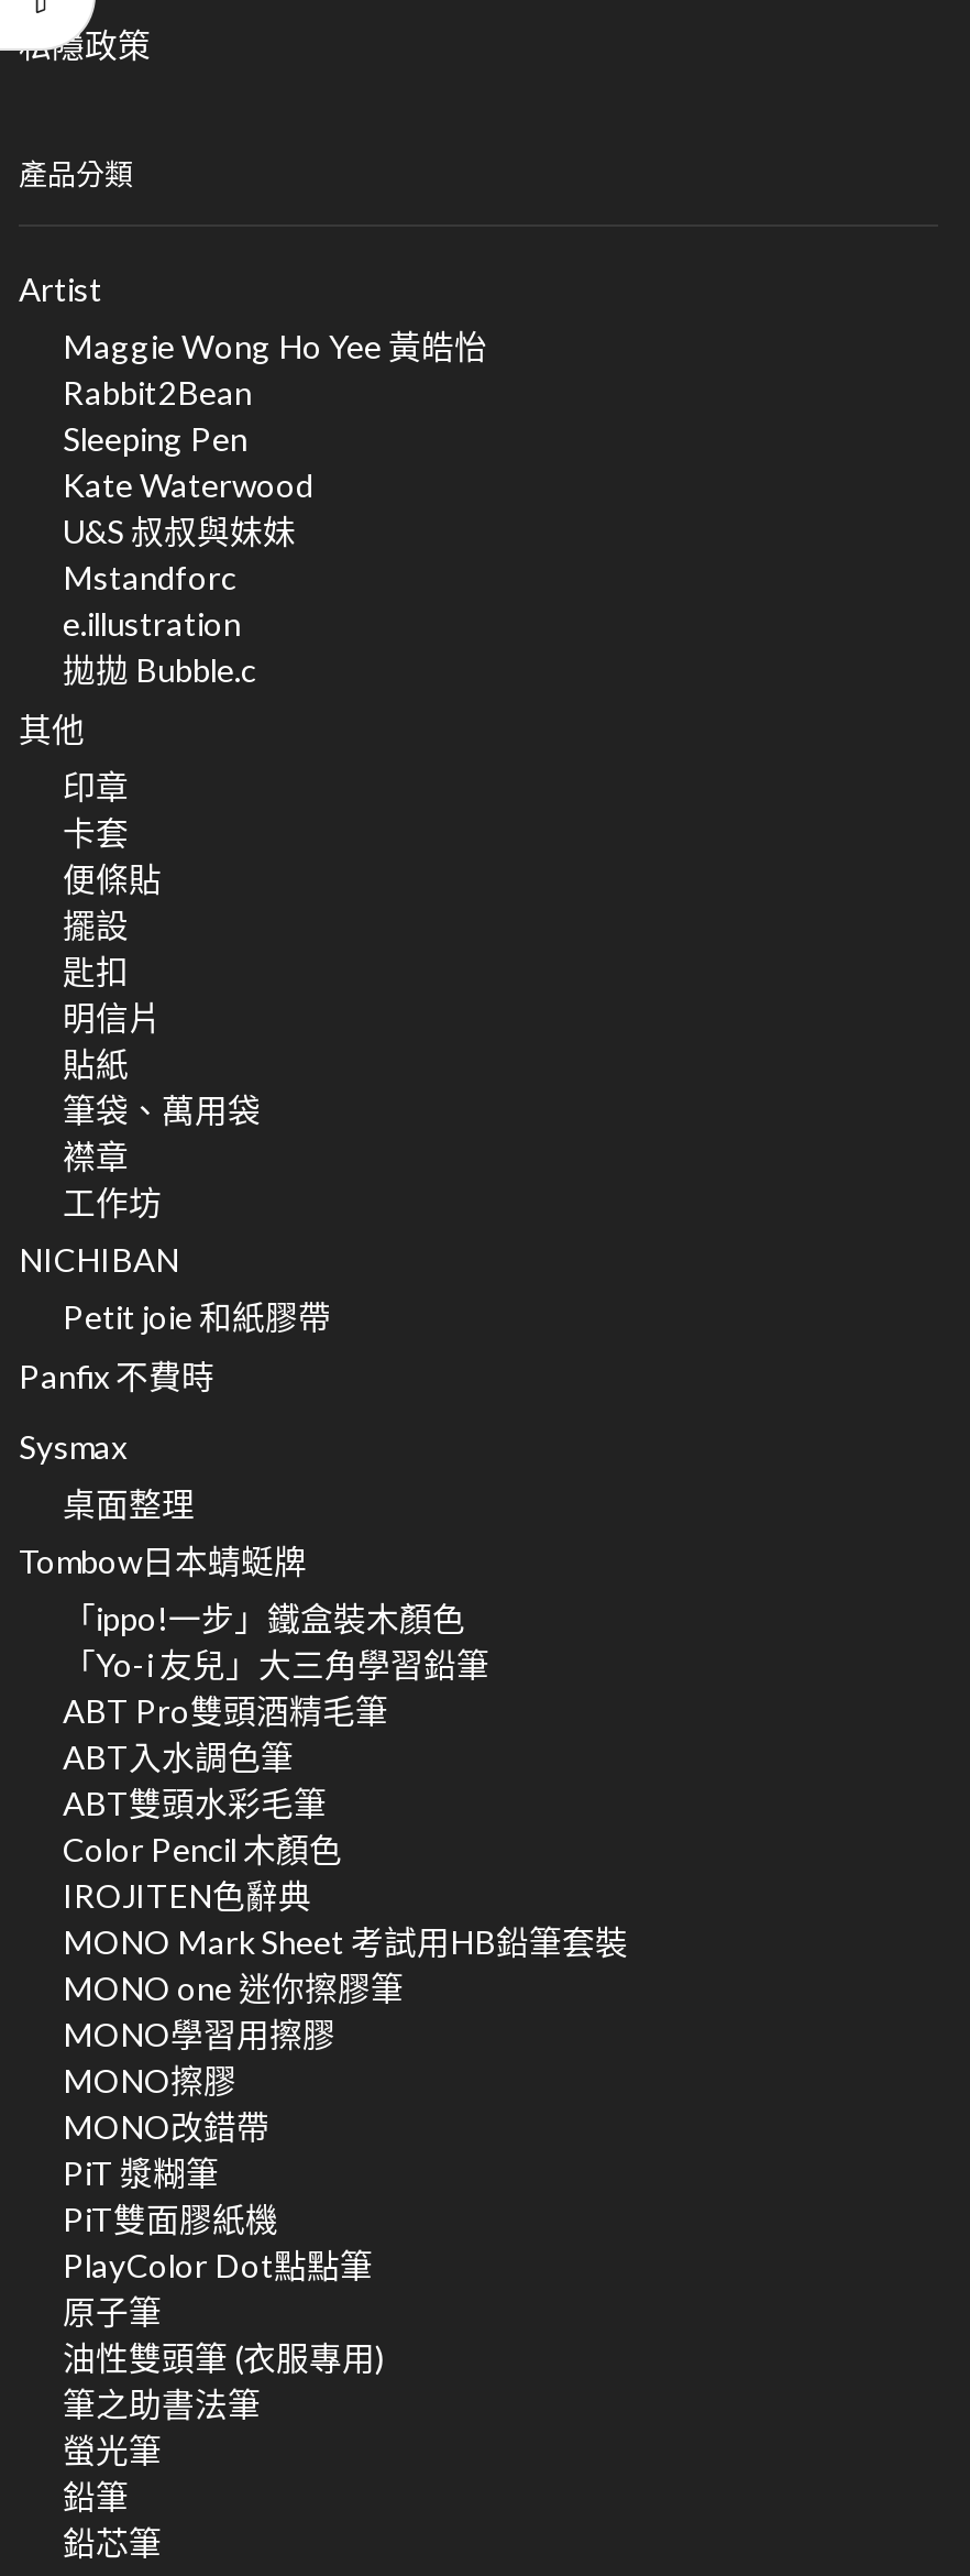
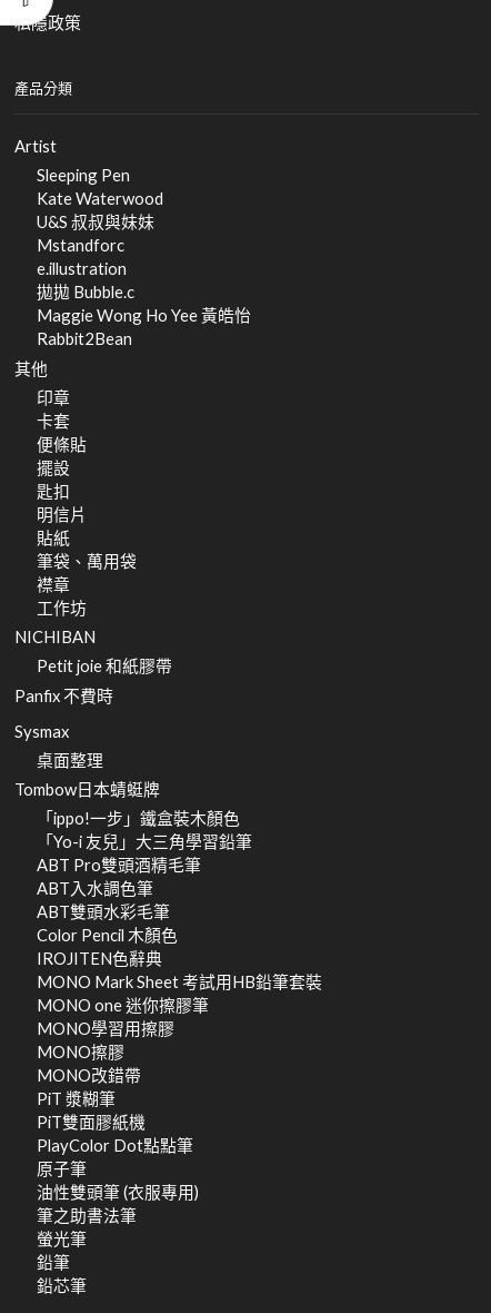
moved [63,326,487,412] -> [37,305,251,349]: Maggie Wong Ho Yee 黃皓怡 | Rabbit2Bean
moved [63,419,313,690] -> [37,165,163,302]: Sleeping Pen | Kate Waterwood | U&S 叔叔與妹妹 | Mstandforc | e.illustration | 拋拋 Bubble.c

